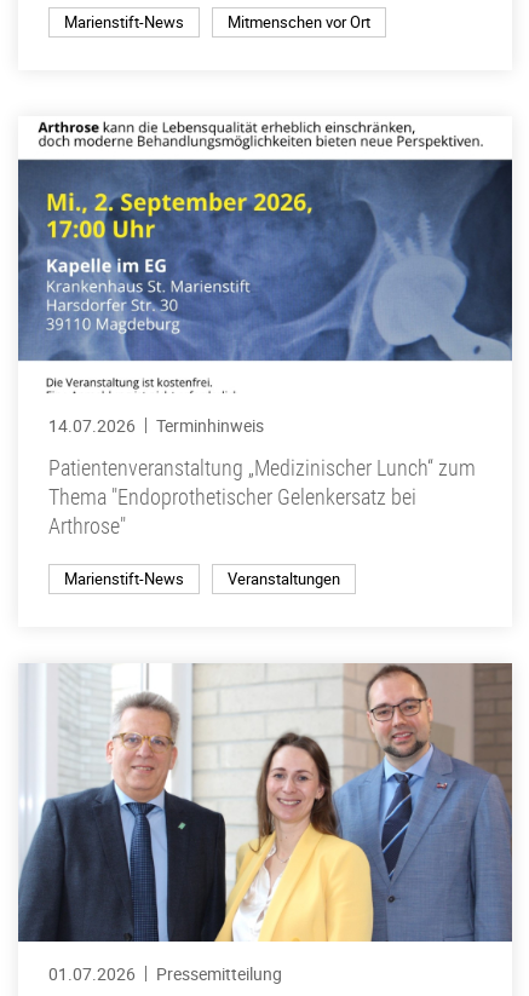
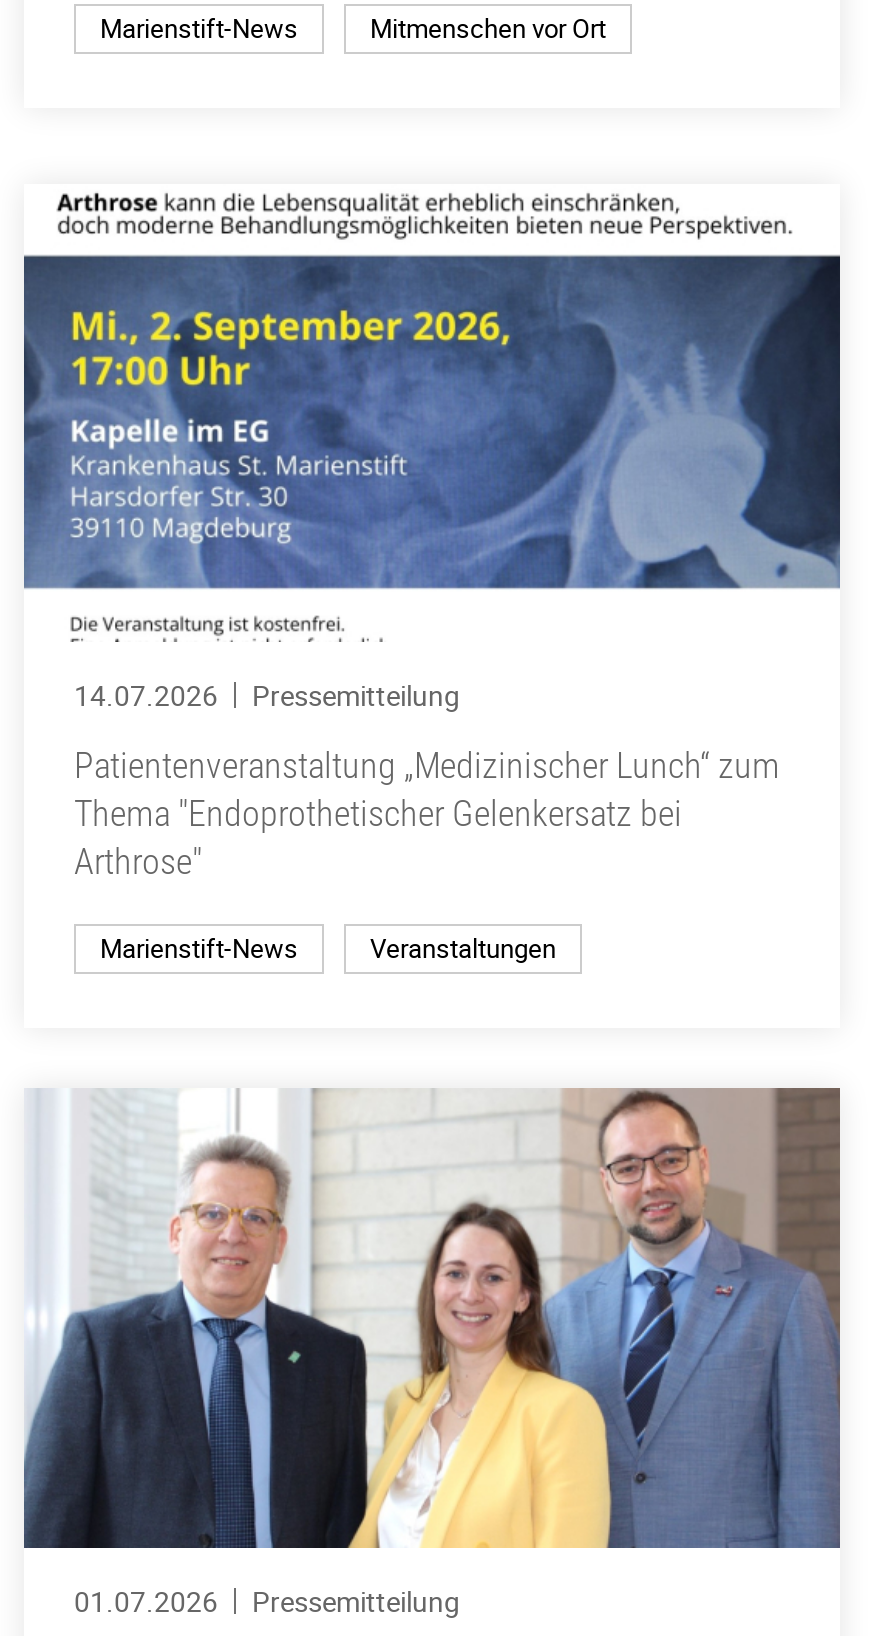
[156,414,264,437] Terminhinweis -> [252,676,460,714] Pressemitteilung

